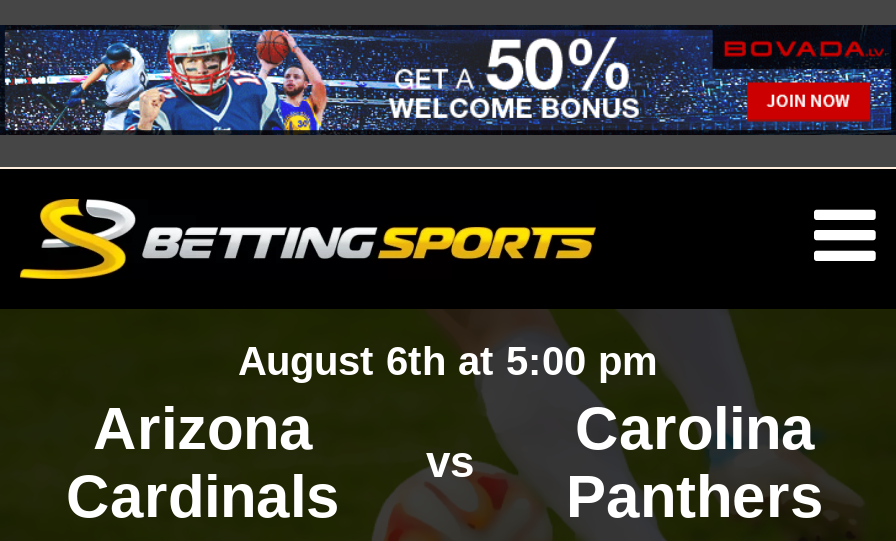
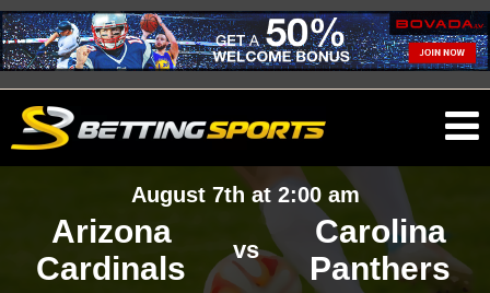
[238,340,658,384] August 6th at 5:00 pm -> [131,183,359,207] August 7th at 2:00 am

